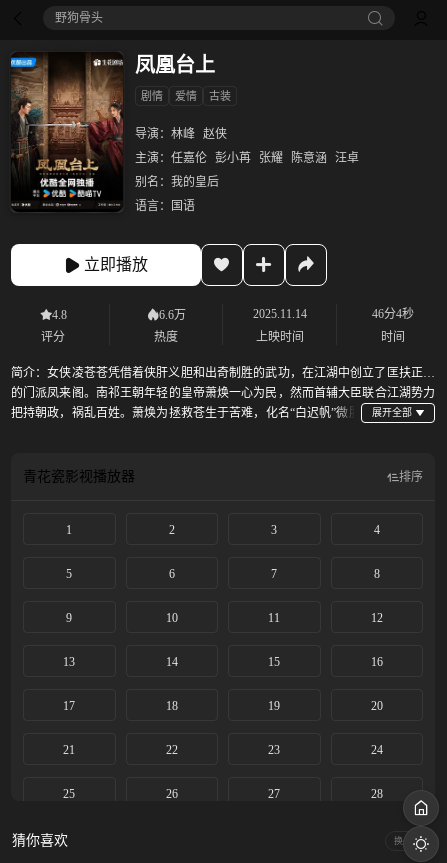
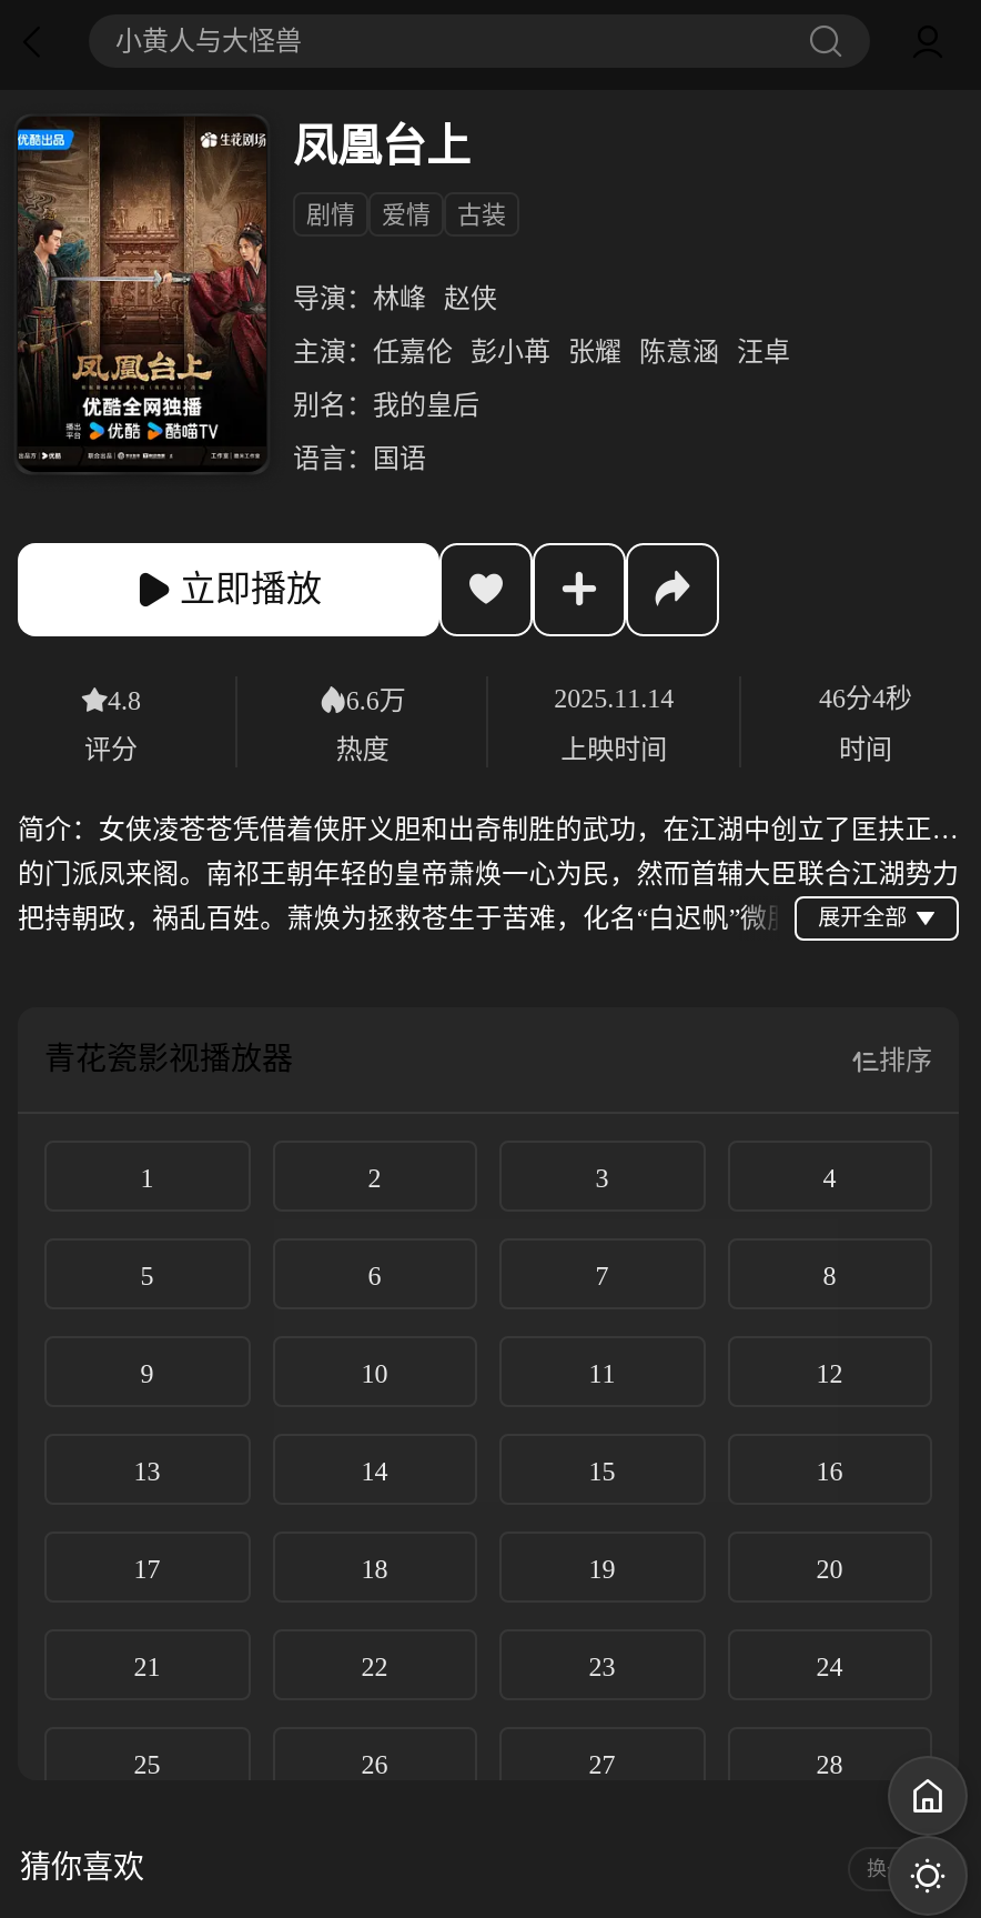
[55,11,103,25] 野狗骨头 -> [115,26,302,57] 小黄人与大怪兽

